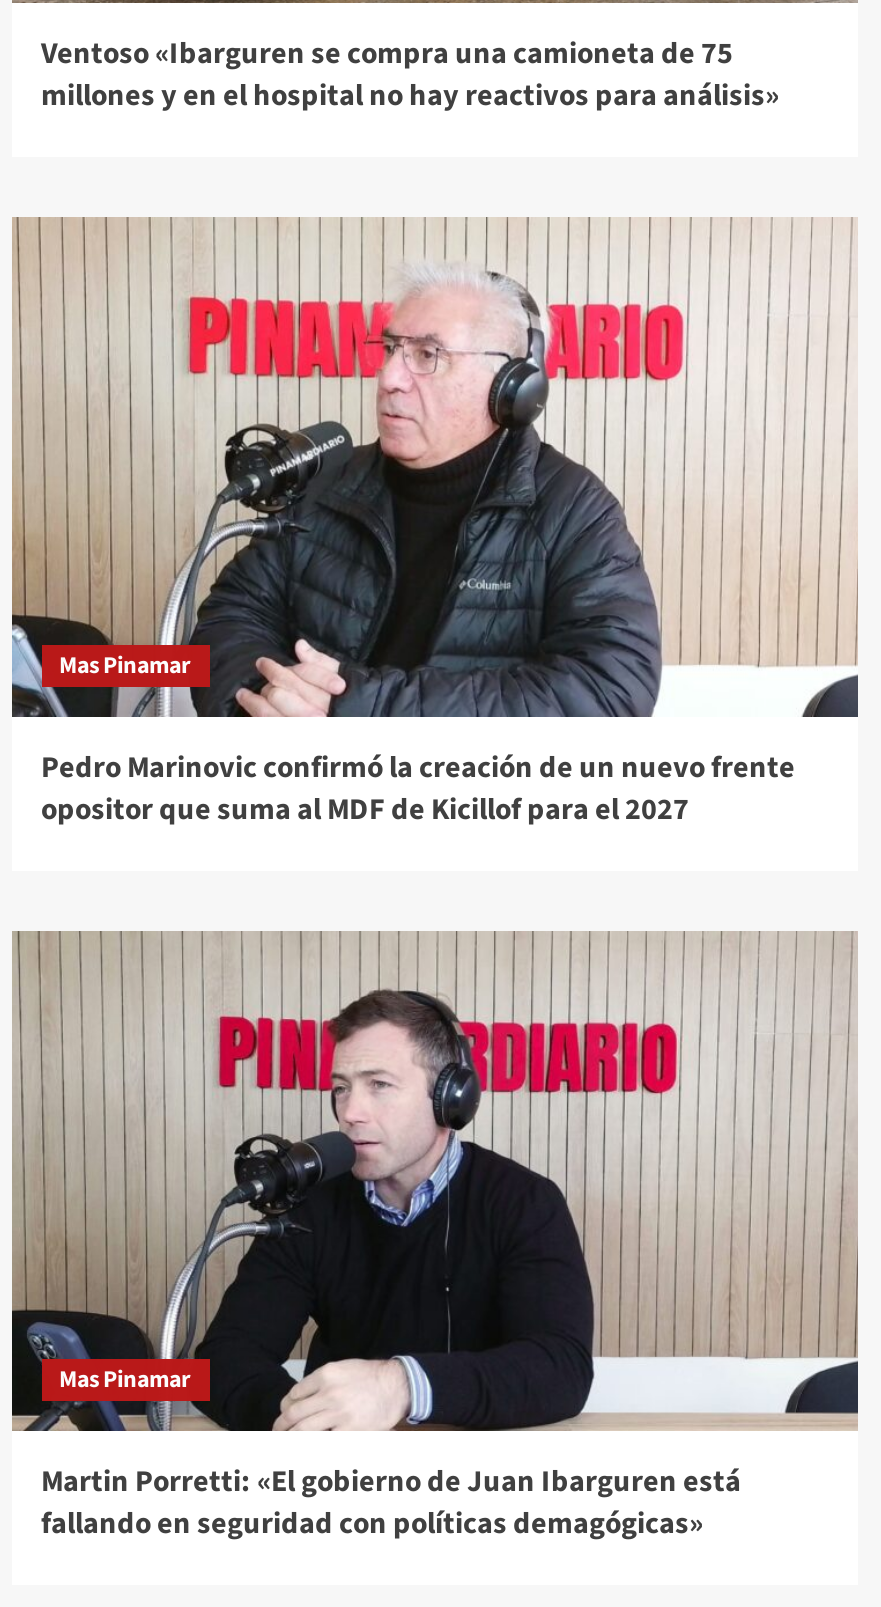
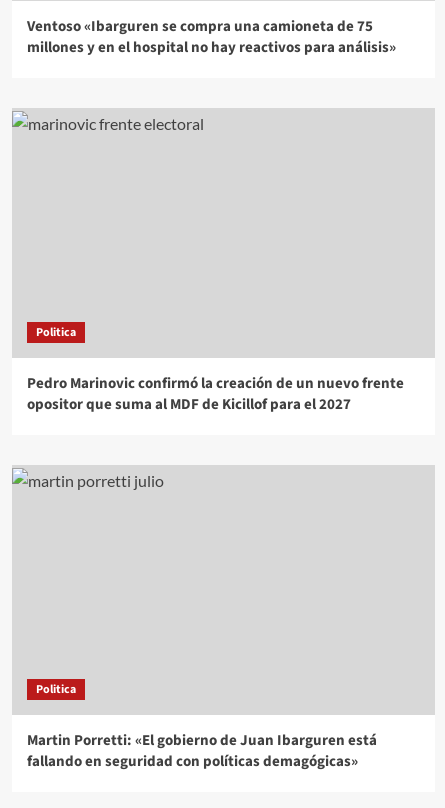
[10,218,860,720] [image] -> none
[59,649,191,683] Mas Pinamar -> [35,324,75,341] Politica
[10,930,860,1434] [image] -> none
[59,1363,191,1397] Mas Pinamar -> [35,681,75,698] Politica

